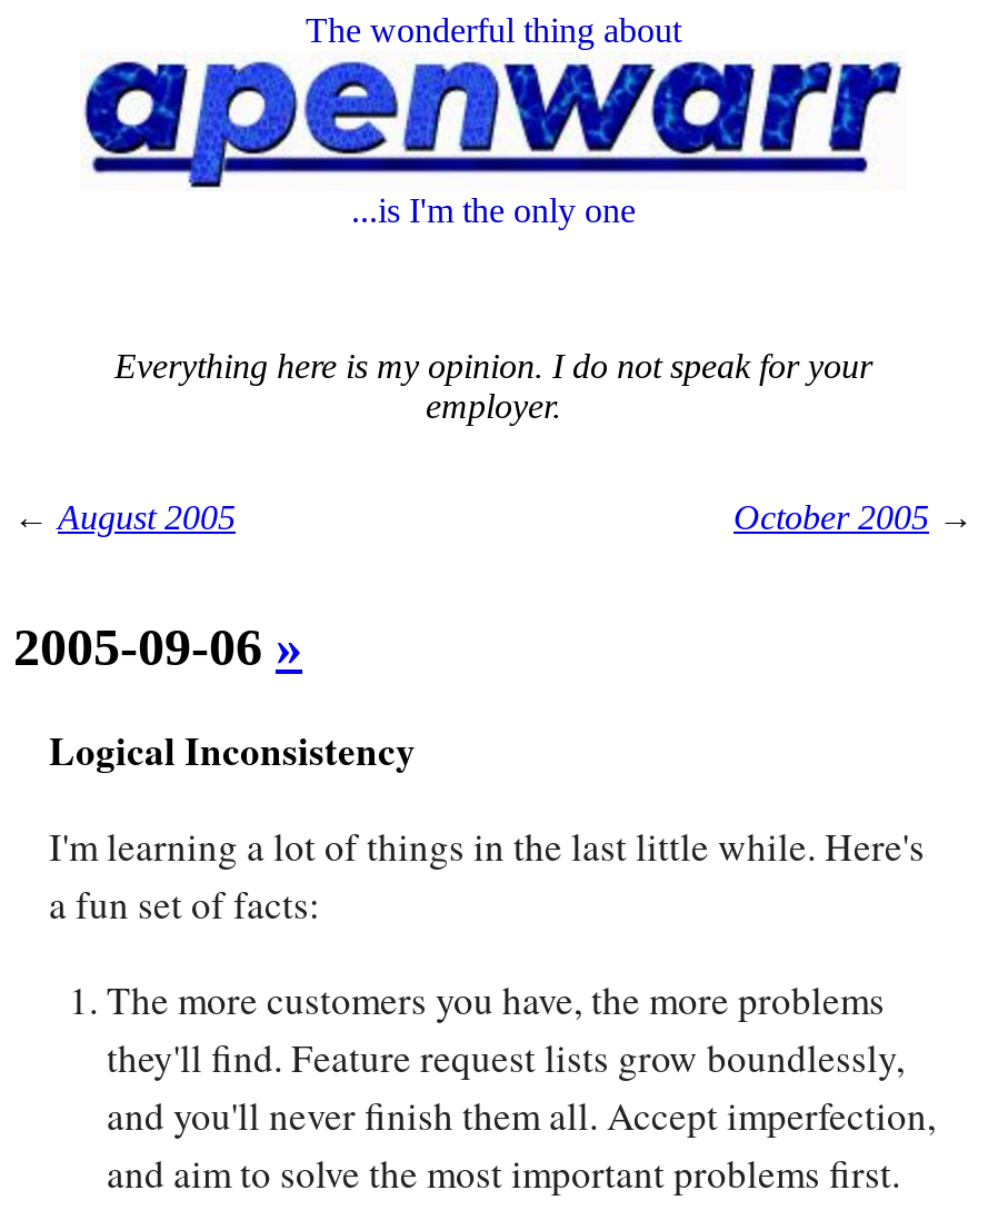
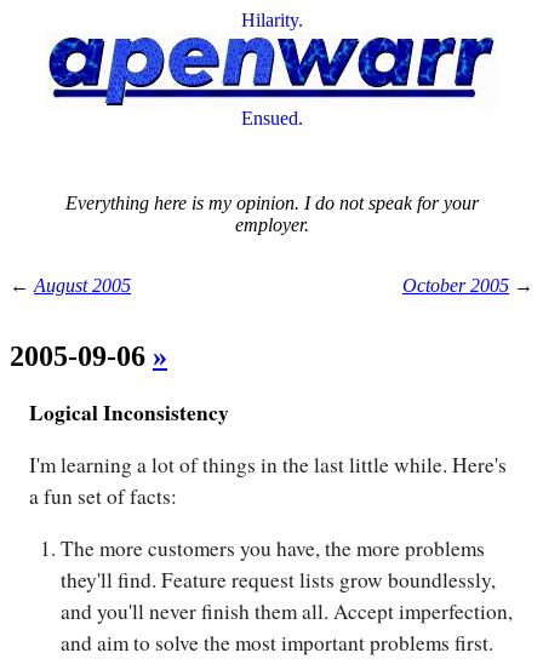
[306,11,681,49] The wonderful thing about -> [241,10,302,30] Hilarity.
[351,191,636,229] ...is I'm the only one -> [241,108,302,128] Ensued.

